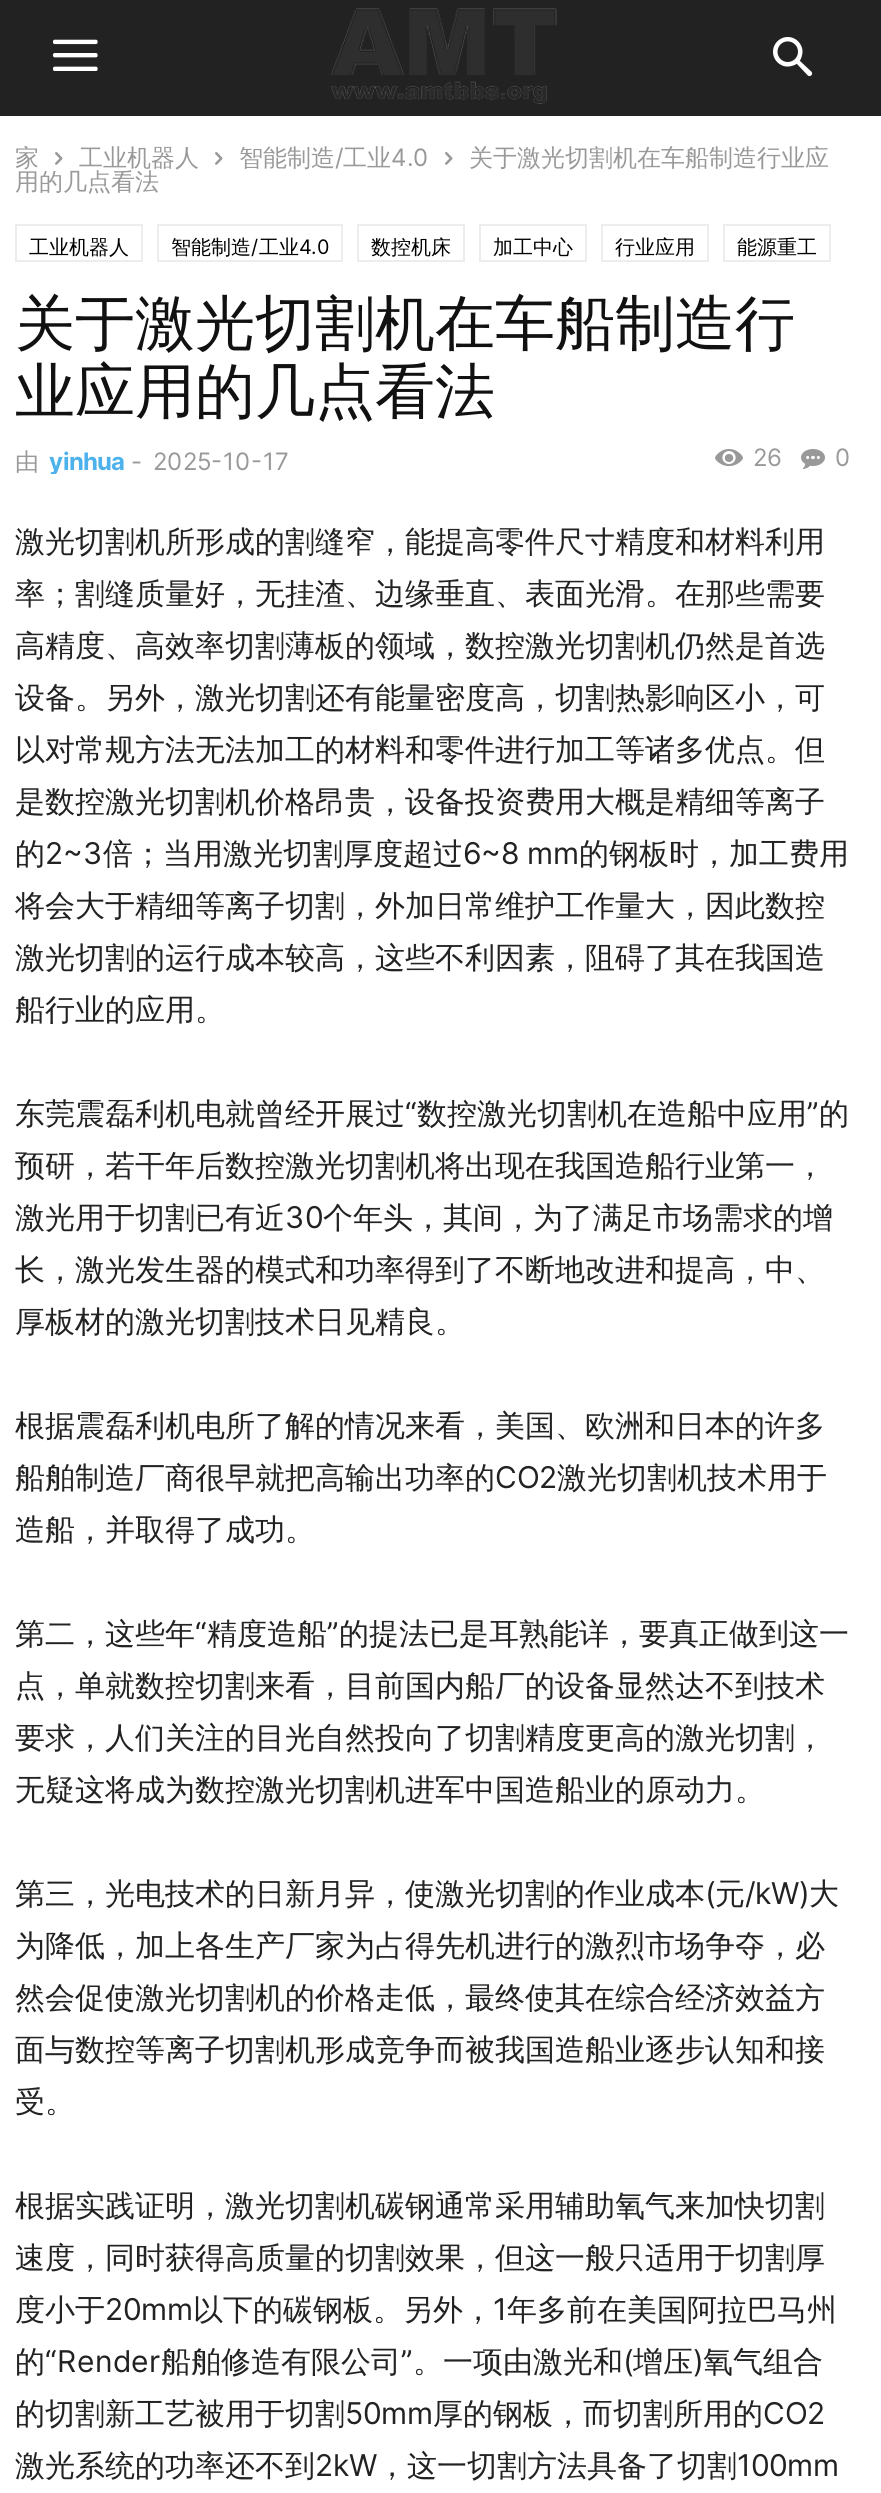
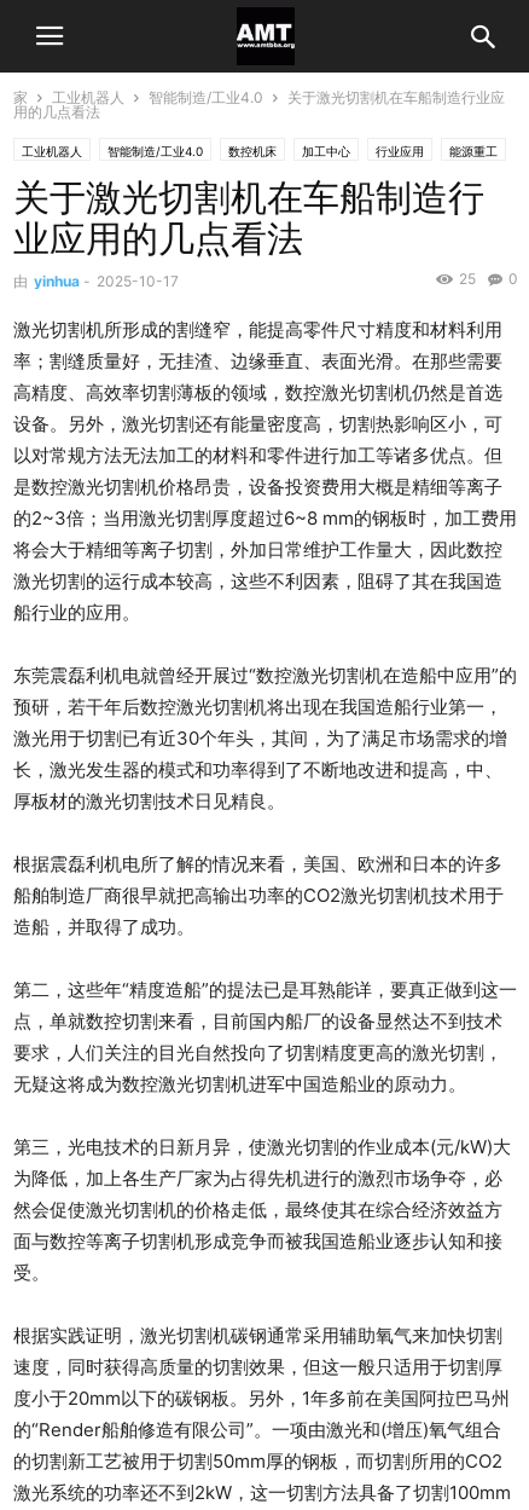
none -> [236,7,296,64] [image]
[753,442,851,472] 26 0 -> [459,270,518,288] 25 0

